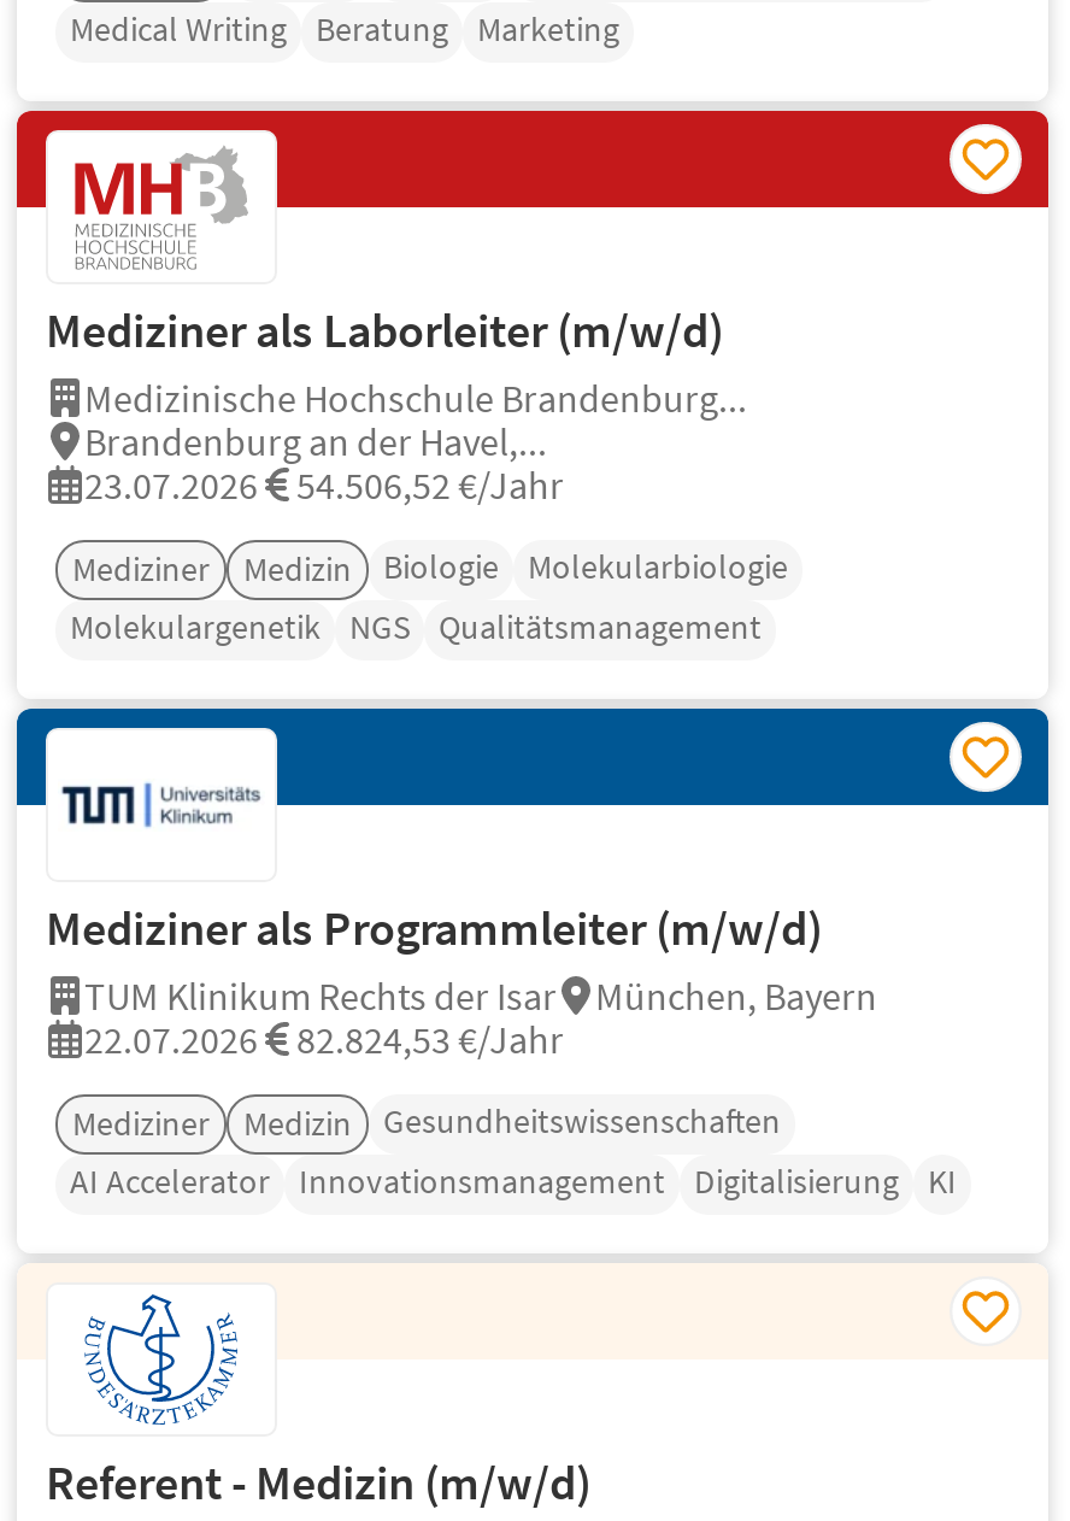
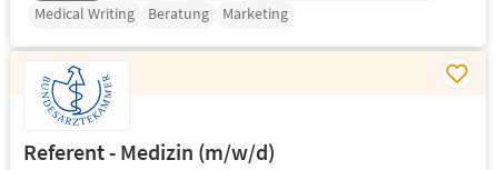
[14,108,1051,648] [image] | Mediziner als Laborleiter (m/w/d) | Medizinische Hochschule Brandenburg... | Brandenburg an der Havel,... | 23.07.2026 | 54.506,52 €/Jahr | Mediziner | Medizin | Biologie | Molekularbiologie | Molekulargenetik | NGS | Qualitätsmanagement -> none
[14,704,1051,1203] [image] | Mediziner als Programmleiter (m/w/d) | TUM Klinikum Rechts der Isar | München, Bayern | 22.07.2026 | 82.824,53 €/Jahr | Mediziner | Medizin | Gesundheitswissenschaften | AI Accelerator | Innovationsmanagement | Digitalisierung | KI -> none

